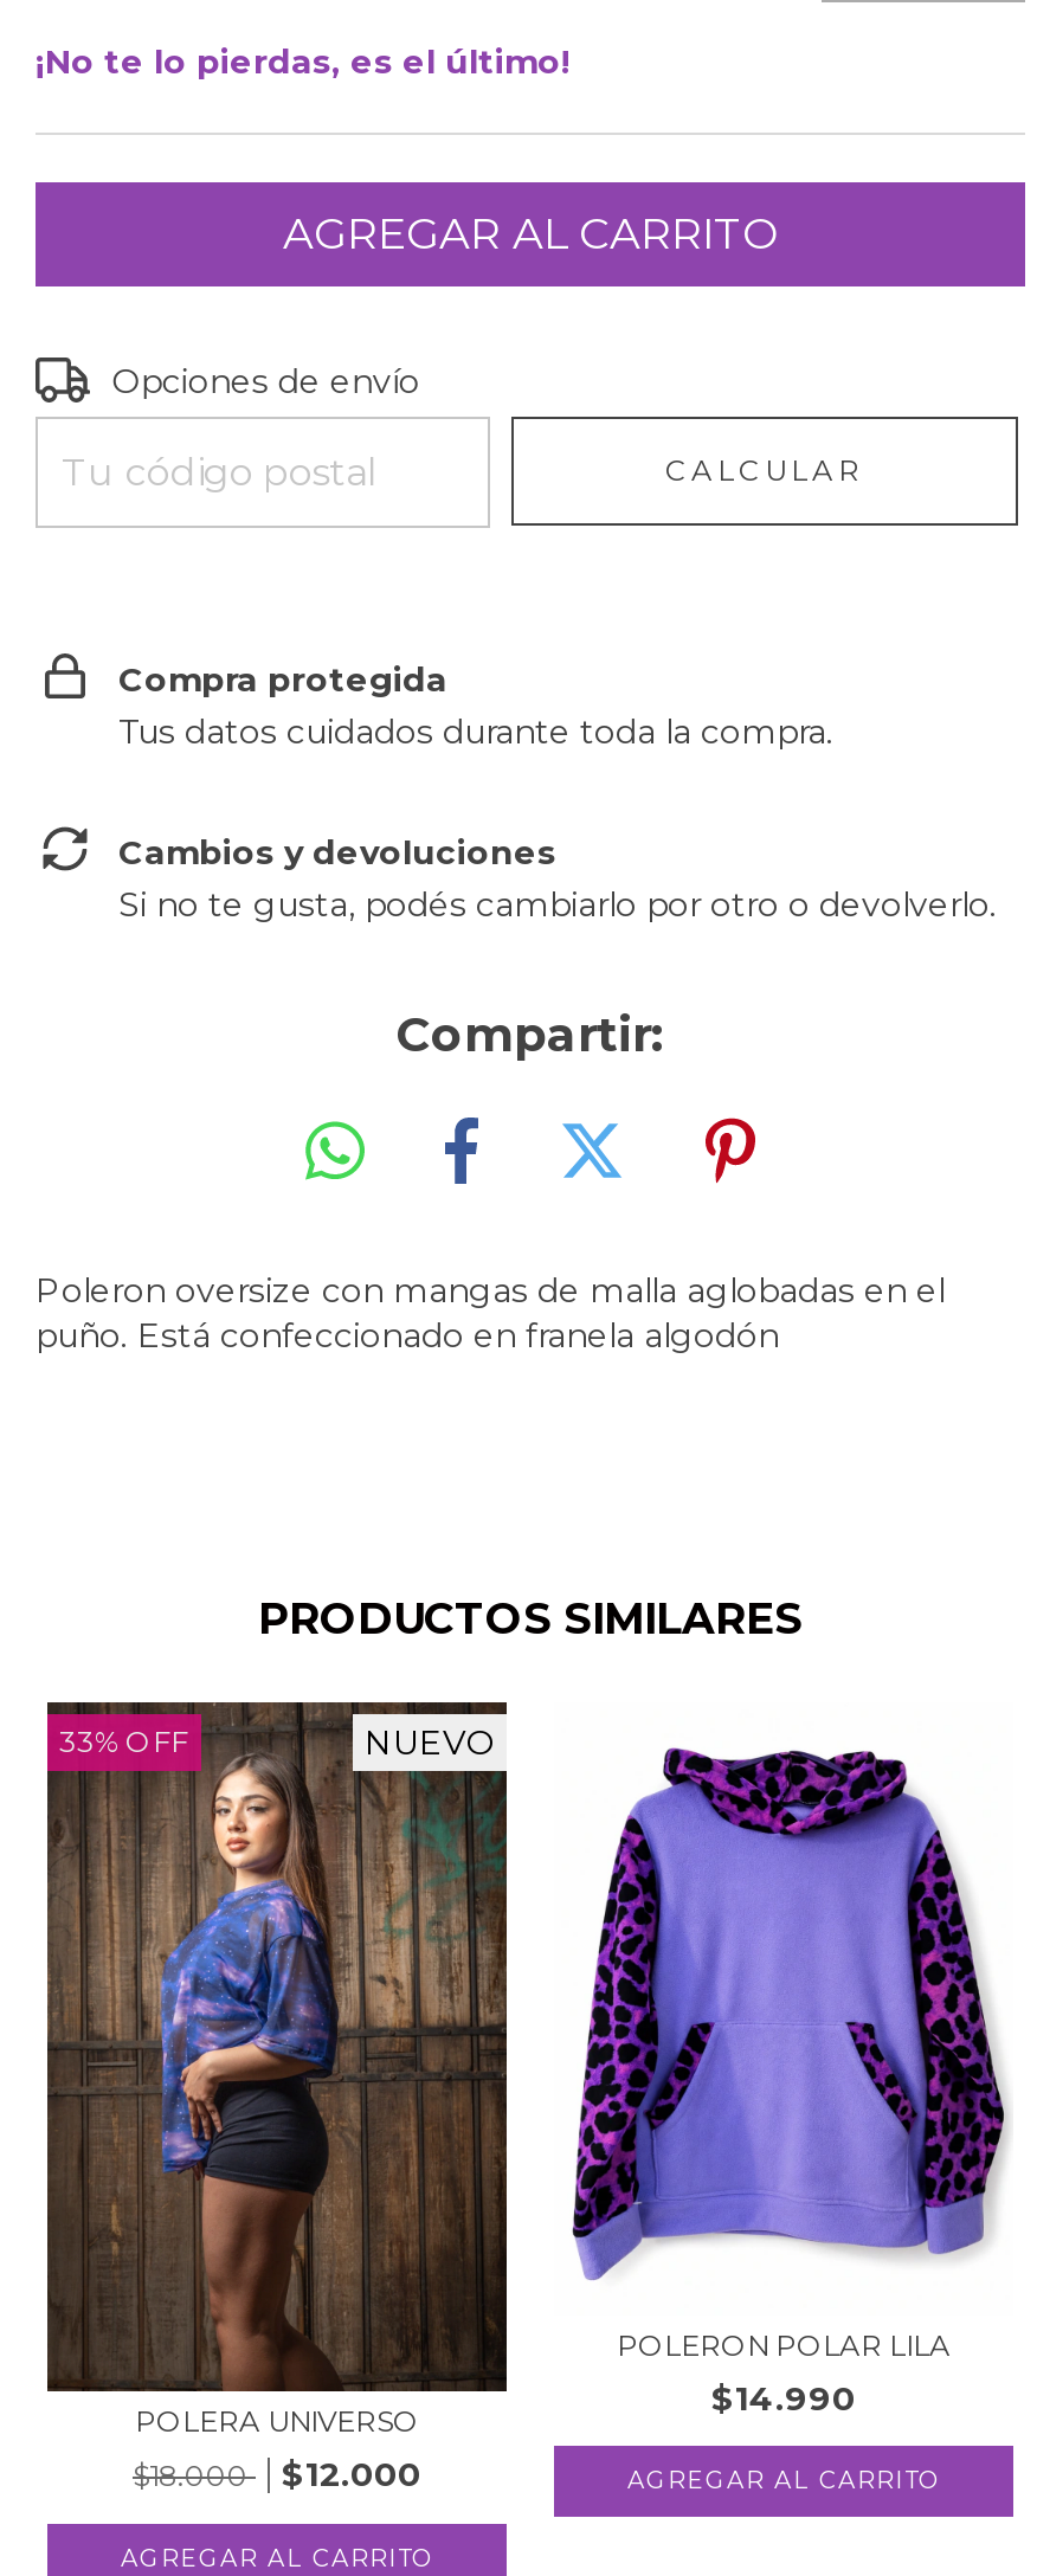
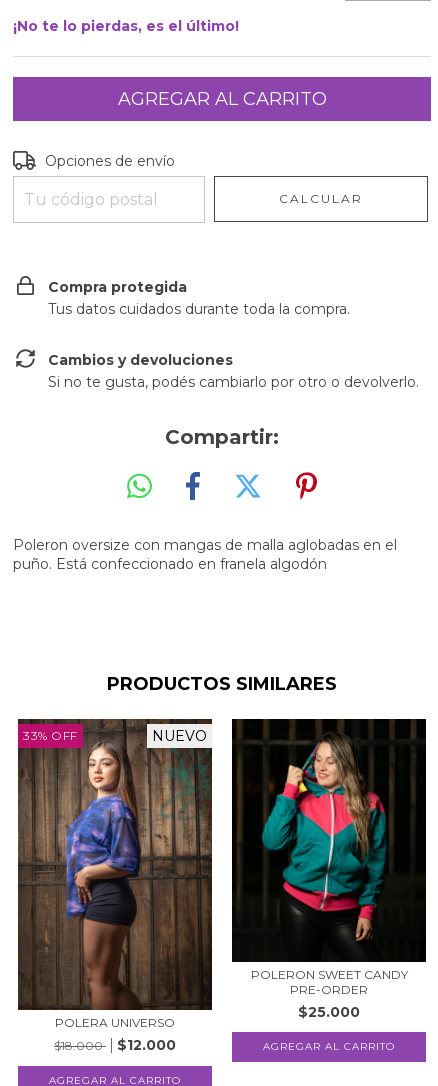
[554,1702,1013,2419] [image] | POLERON POLAR LILA | $14.990 -> [231,718,427,1053] [image] | POLERON SWEET CANDY | PRE-ORDER | $25.000 | AGREGAR AL CARRITO

